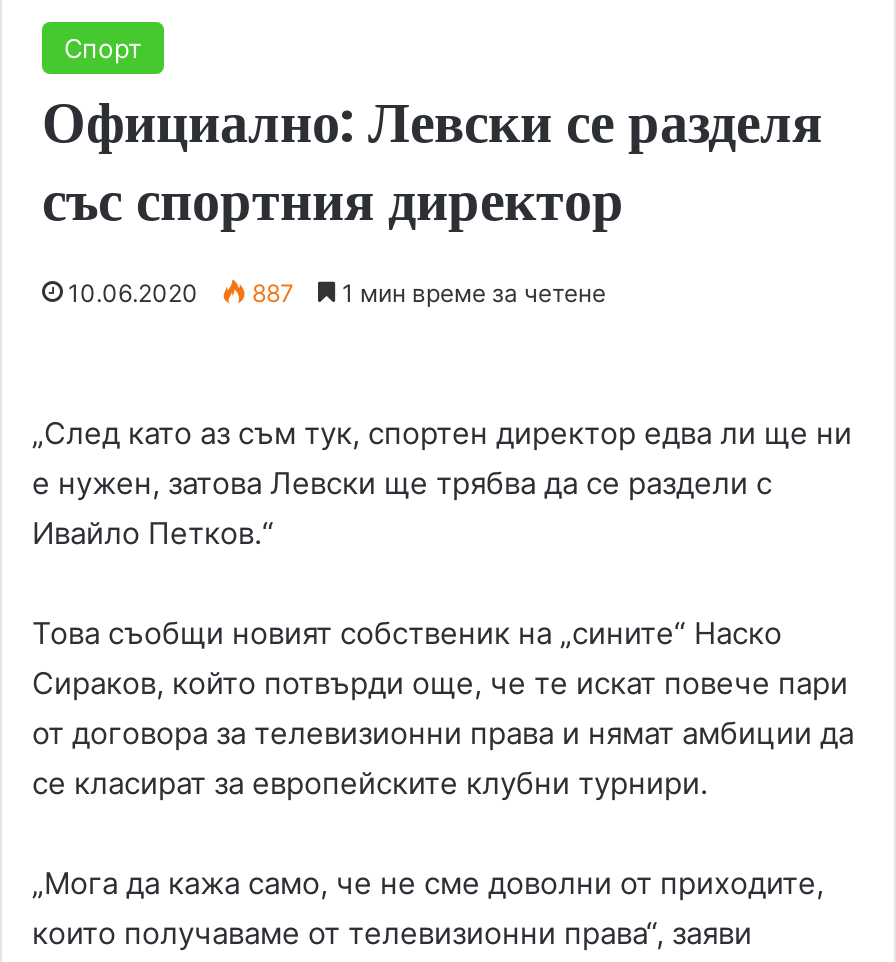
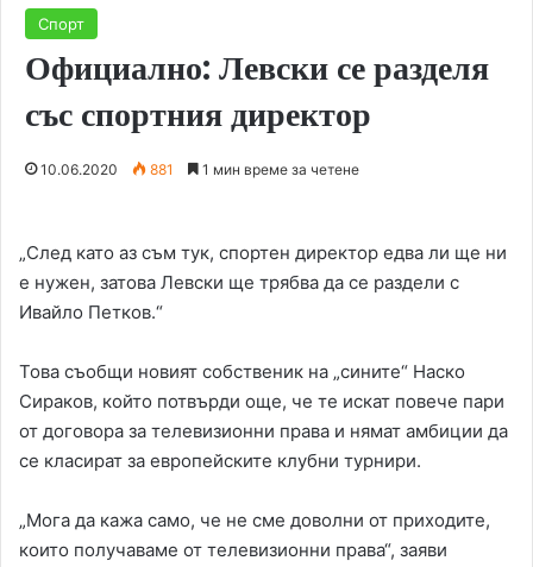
[246,279,294,309] 887 -> [146,161,174,179] 881

